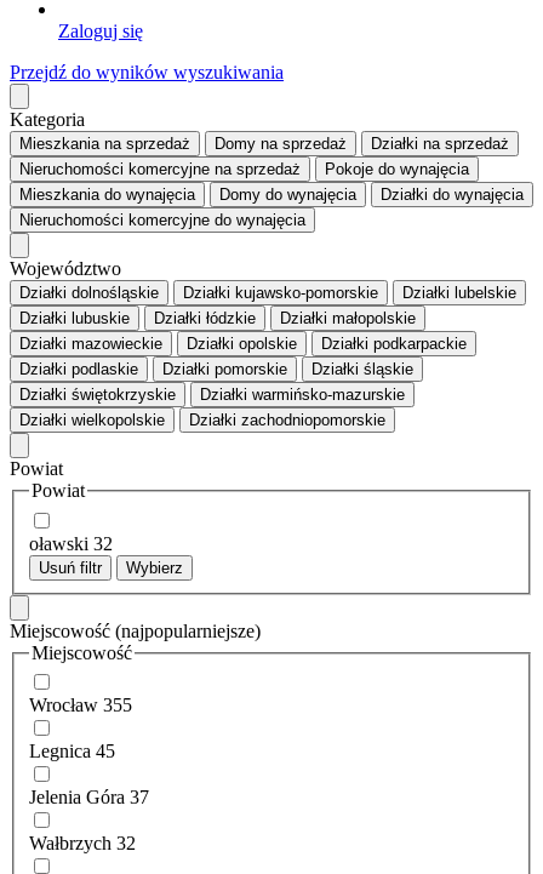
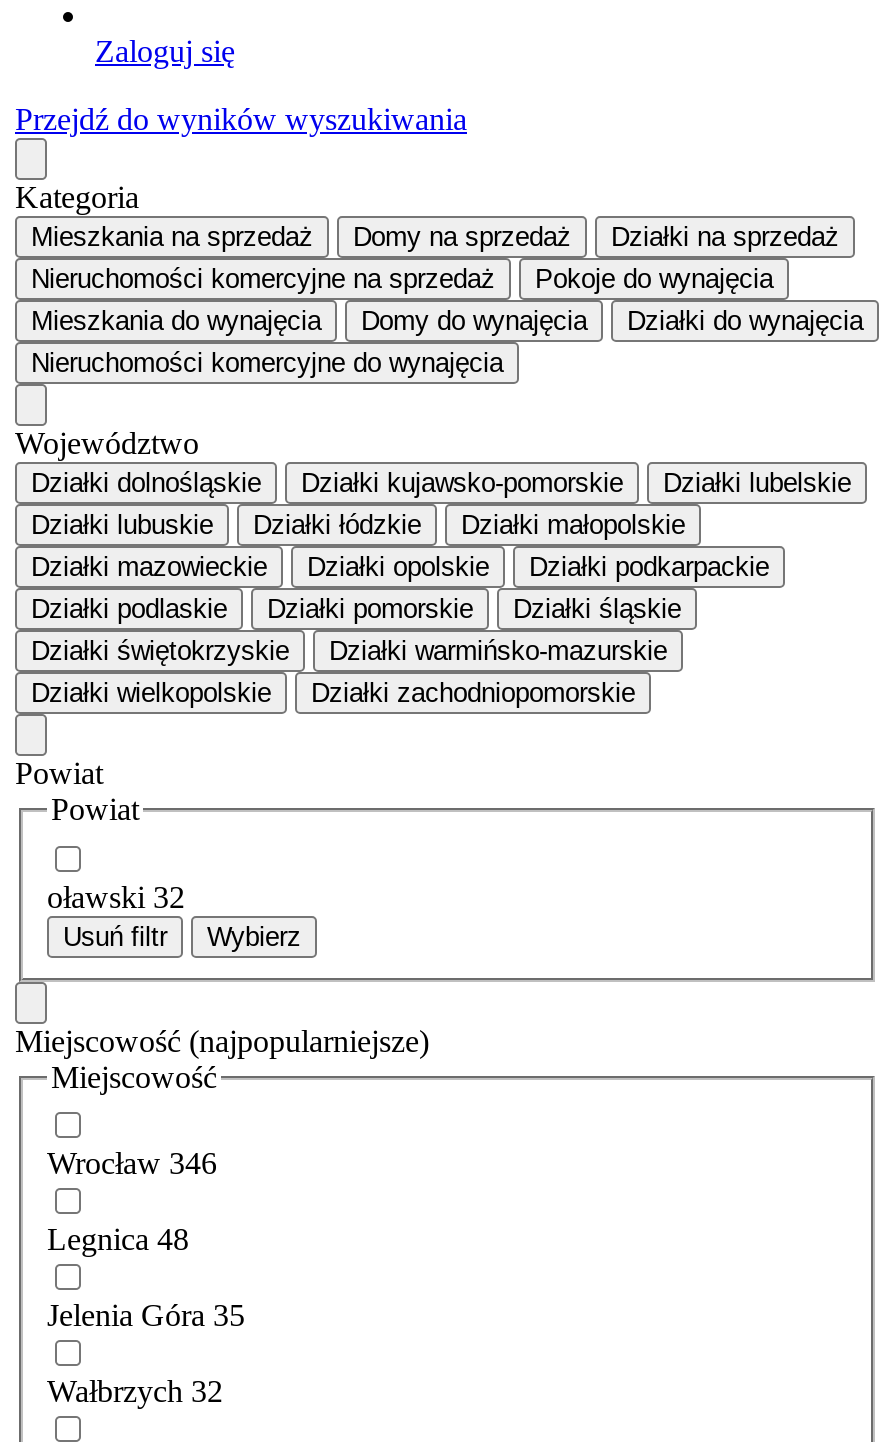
[29,695,132,716] Wrocław 355 -> [47,1147,217,1181] Wrocław 346
[29,741,115,762] Legnica 45 -> [47,1223,189,1257] Legnica 48
[29,787,149,808] Jelenia Góra 37 -> [47,1299,245,1333] Jelenia Góra 35

